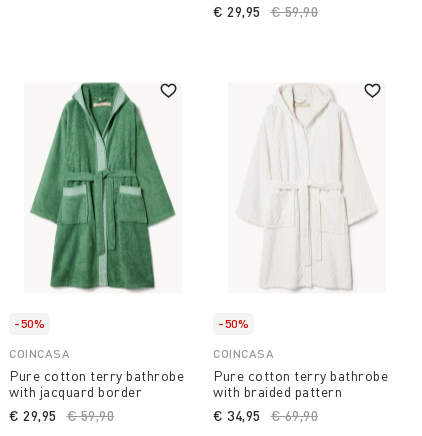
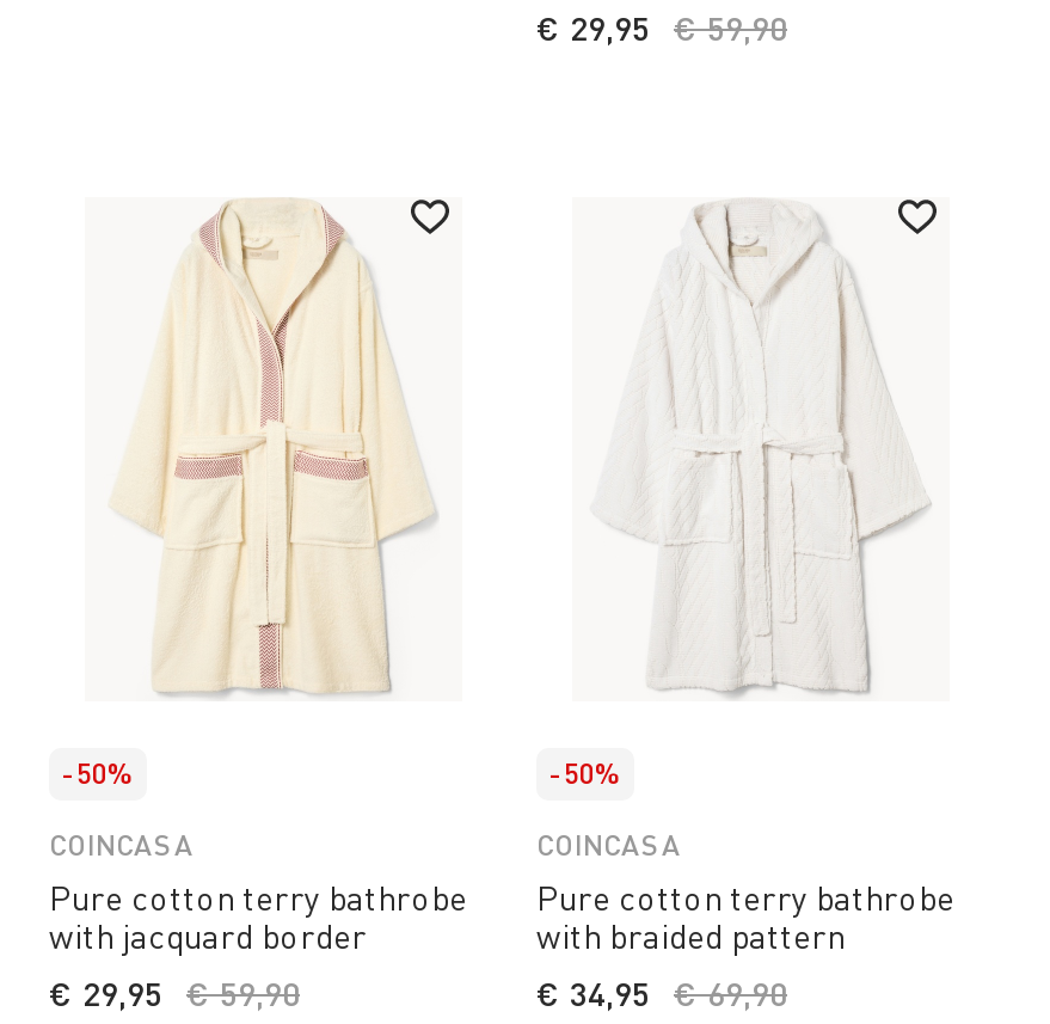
[29,82,176,292] [image] -> [99,196,446,700] [image]

